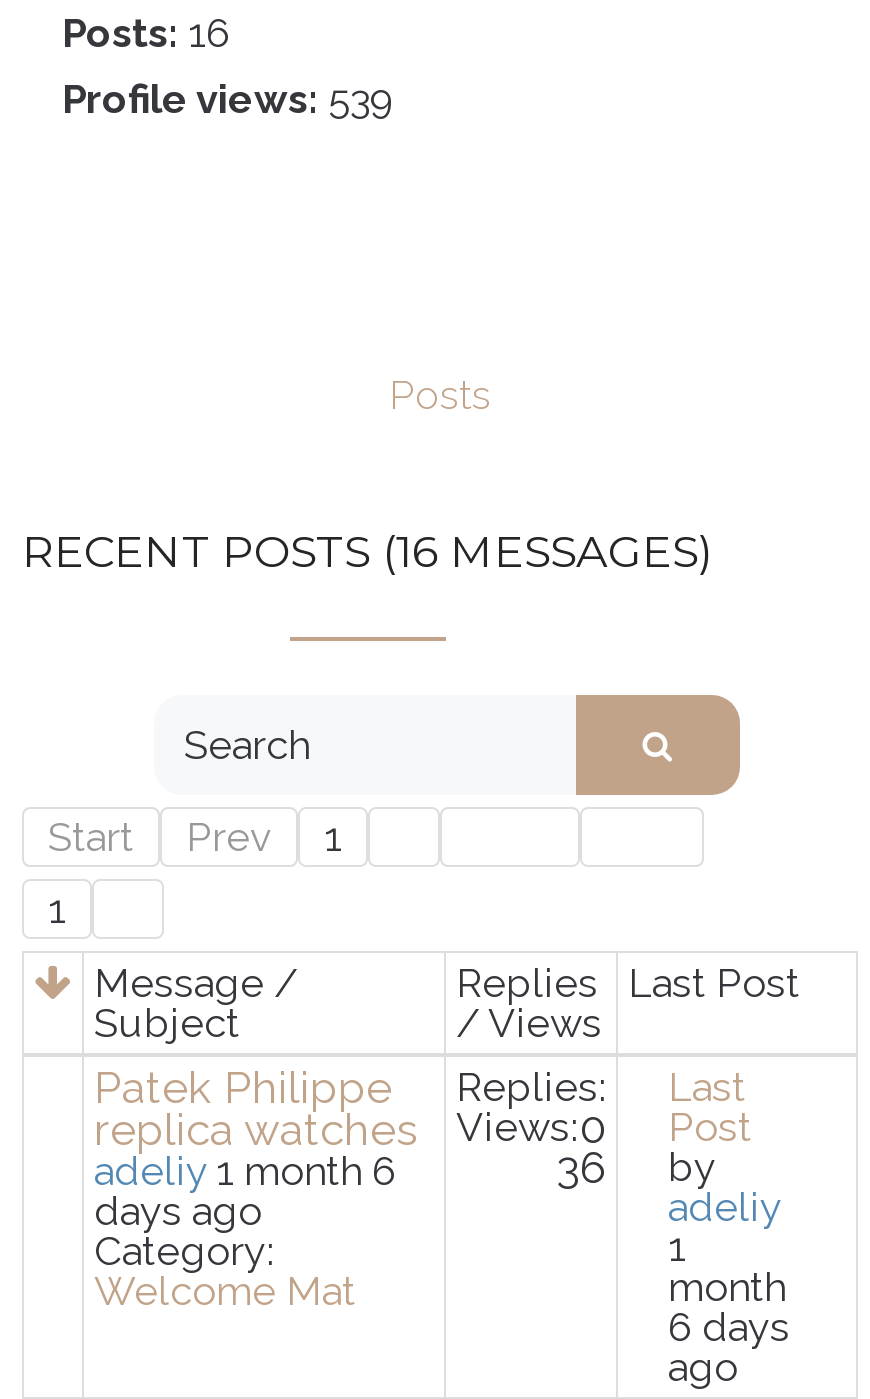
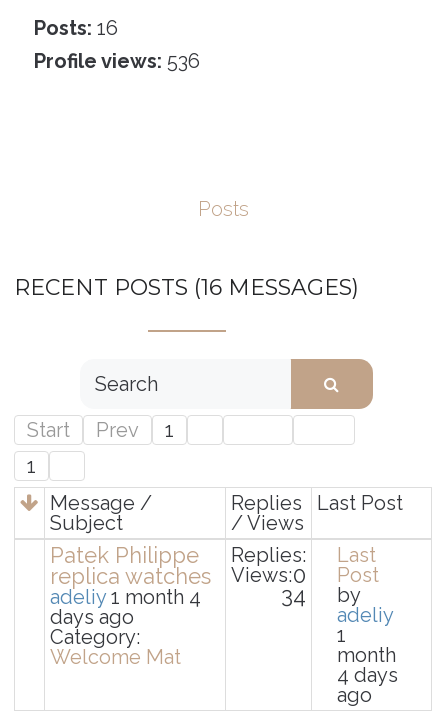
[62,75,394,123] Profile views: 539 -> [34,49,200,73] Profile views: 536
[94,1147,396,1195] adeliy 1 month 6 -> [50,585,201,609] adeliy 1 month 4
[556,1141,714,1193] 36 by -> [281,582,360,608] 34 by
[668,1303,790,1351] 6 days -> [337,663,398,687] 4 days

